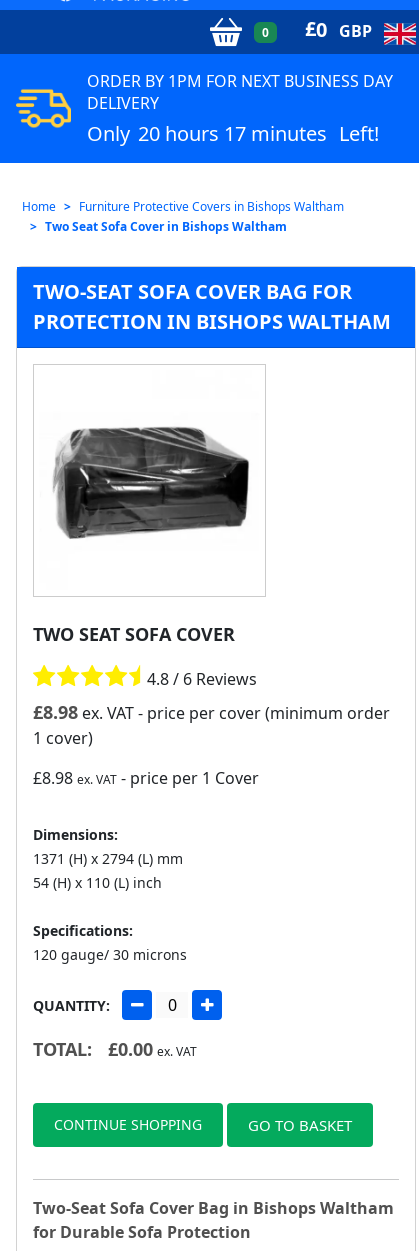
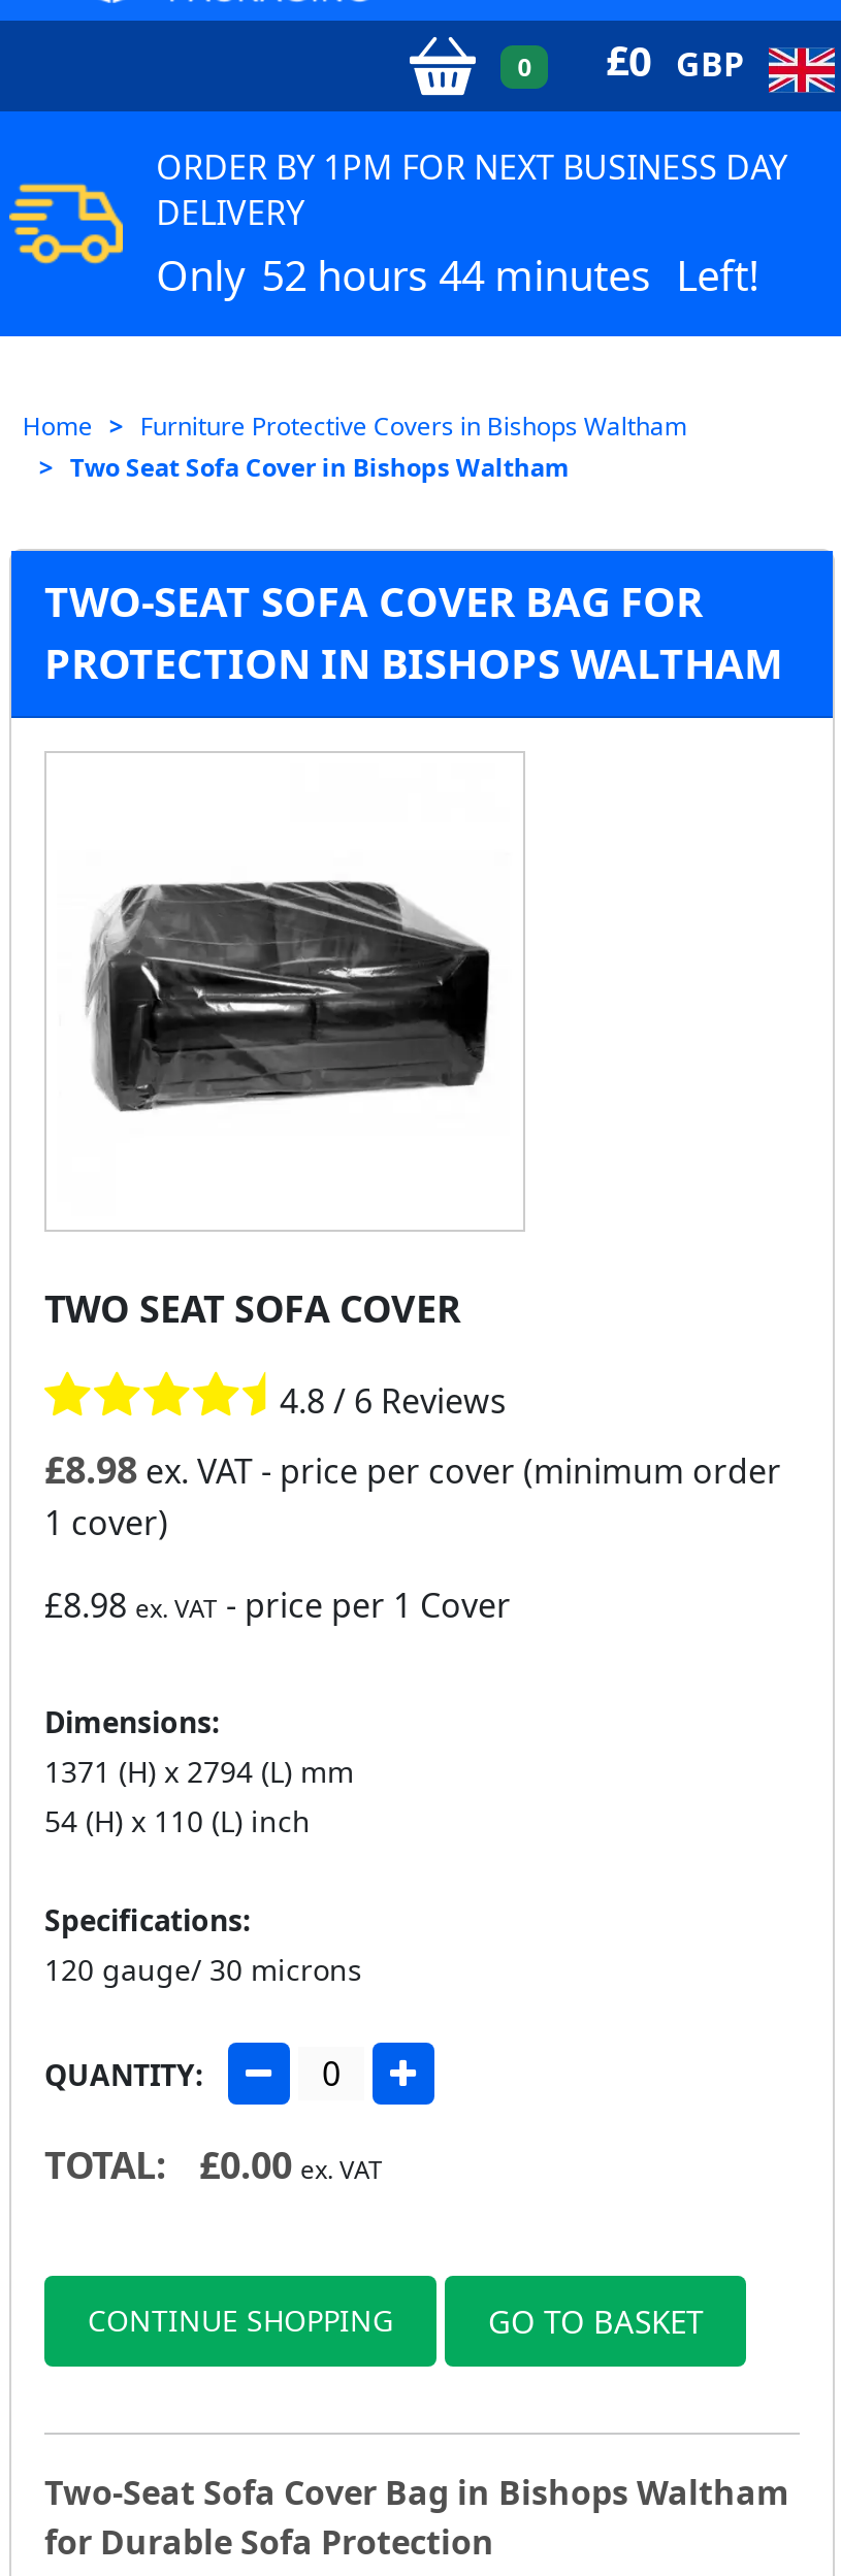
[87,120,379,147] Only 20 hours 17 minutes Left! -> [156,248,759,304] Only 52 hours 44 minutes Left!

